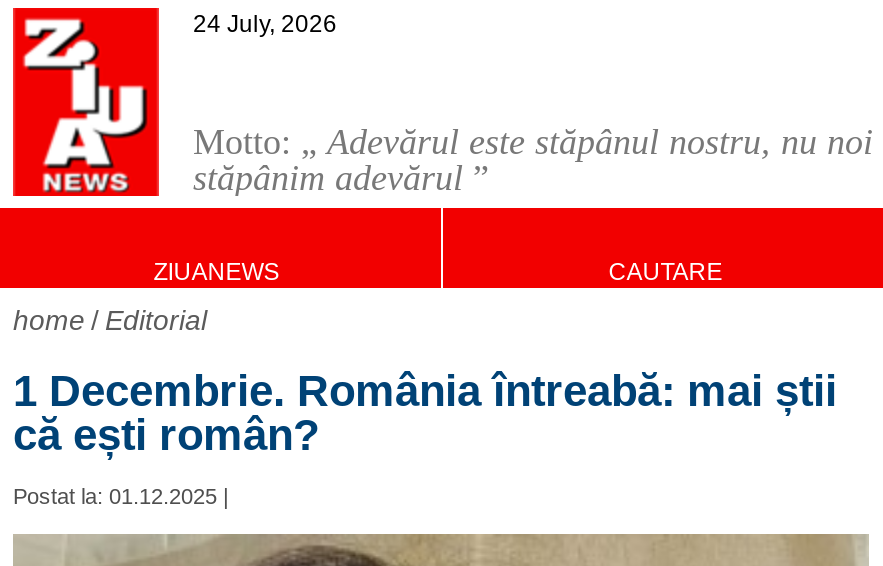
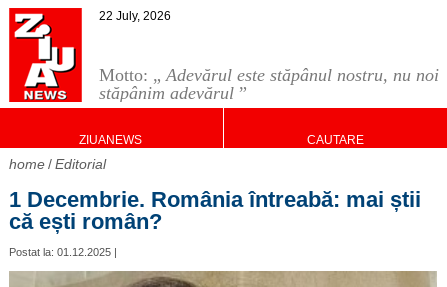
[193,10,337,38] 24 July, 2026 -> [99,9,171,23] 22 July, 2026

